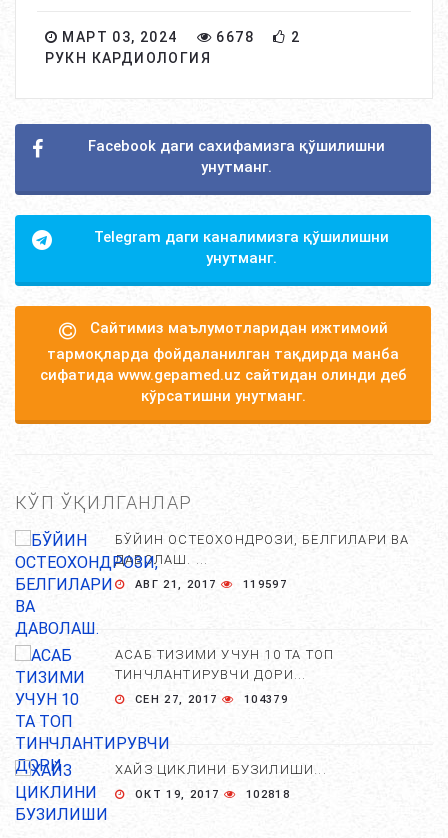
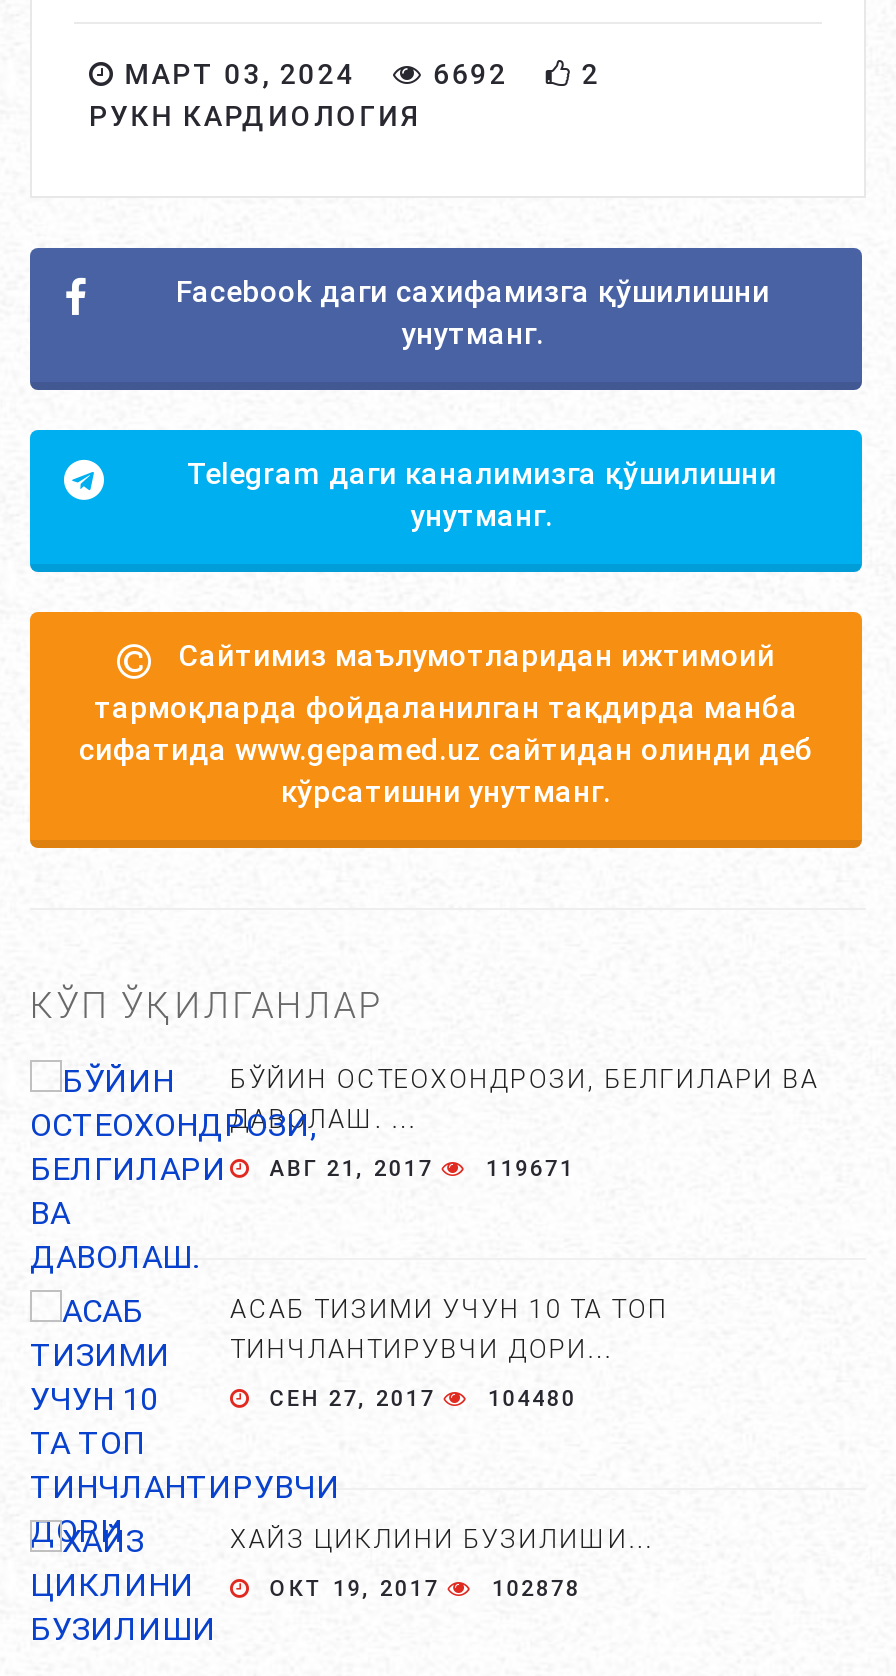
[212,29,254,45] 6678 -> [424,58,508,90] 6692
[130,578,287,591] АВГ 21, 2017 119597 -> [261,1156,574,1182] АВГ 21, 2017 119671
[130,693,288,706] СЕН 27, 2017 104379 -> [261,1386,576,1412] СЕН 27, 2017 104480
[241,788,290,801] 102818 -> [483,1576,580,1602] 102878

